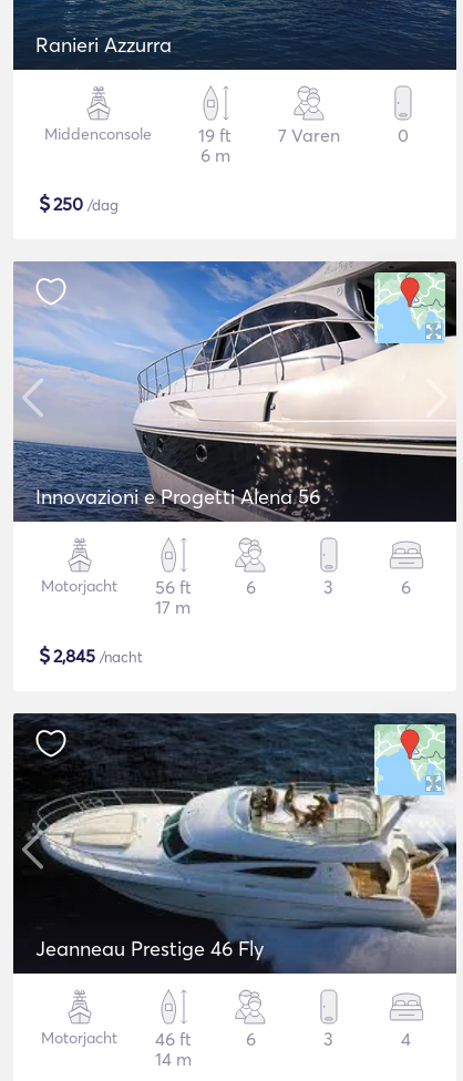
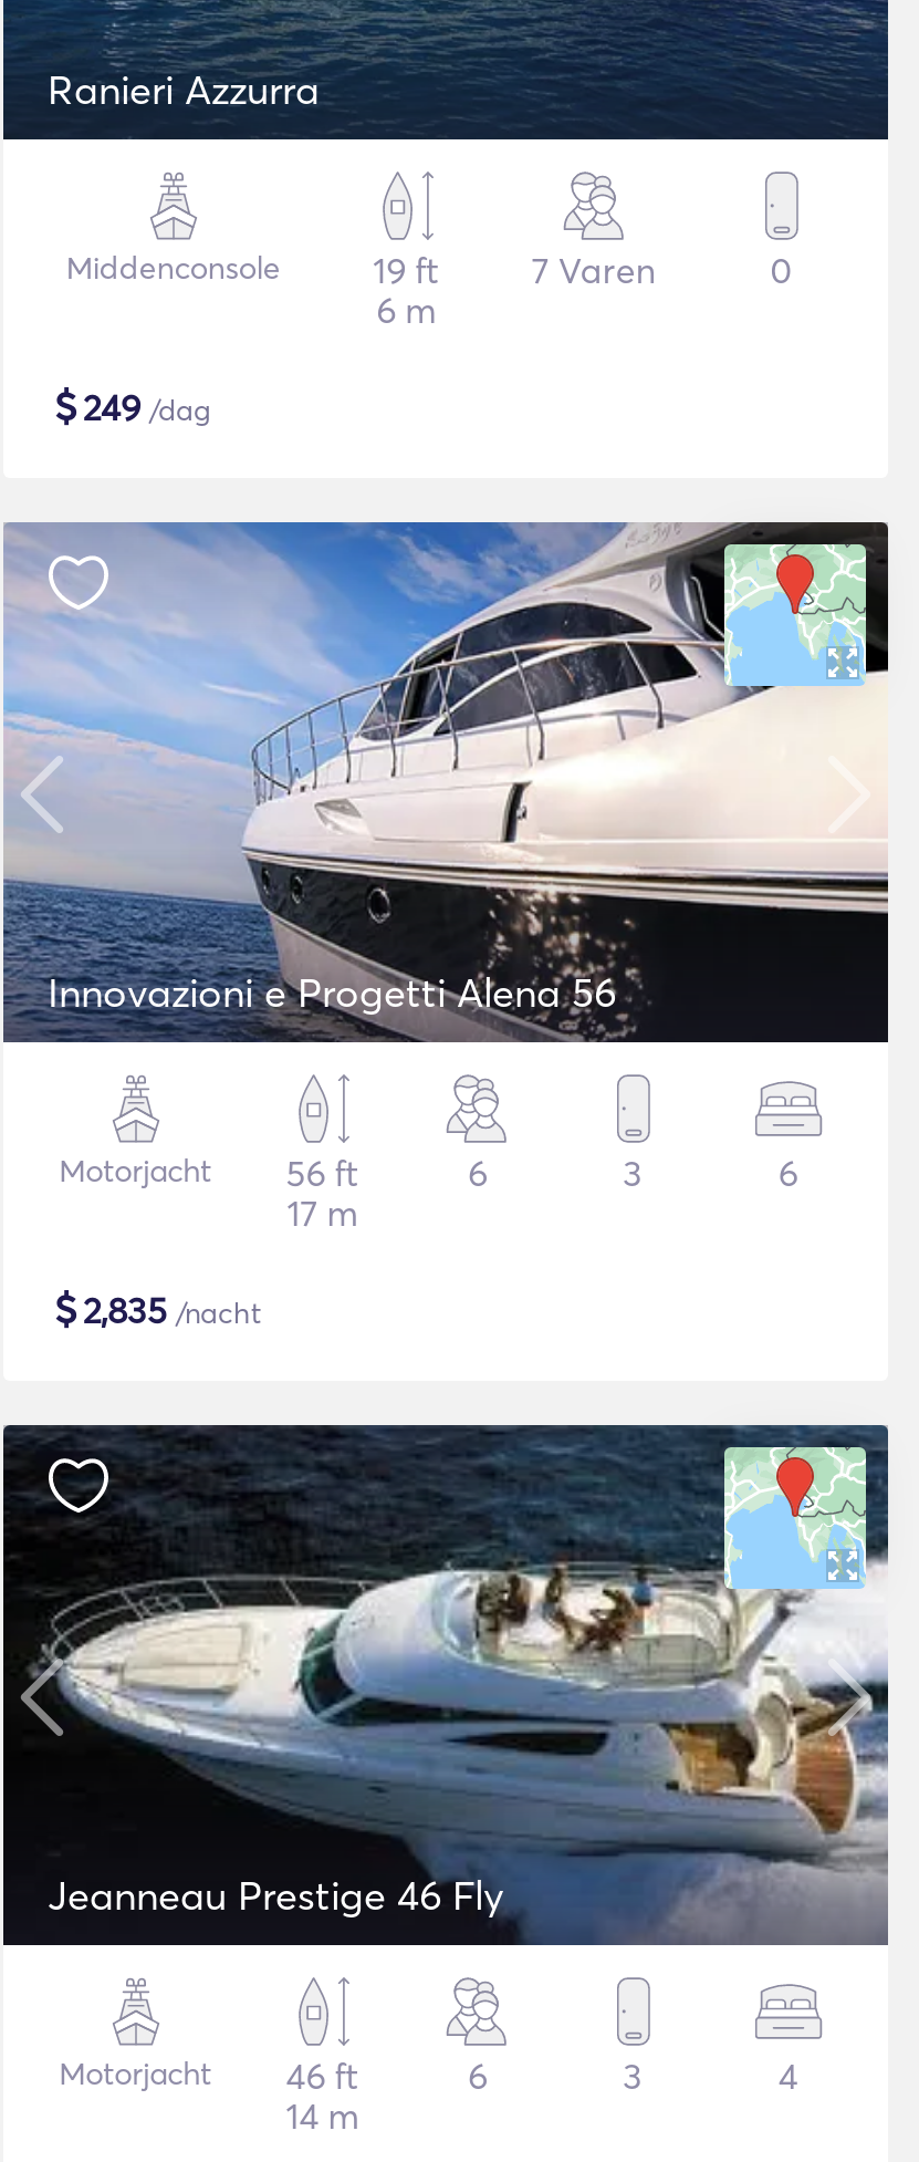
[39,191,119,216] $250 /dag -> [54,381,211,432] $249 /dag
[39,642,143,668] $2,845 /nacht -> [54,1283,262,1334] $2,835 /nacht

